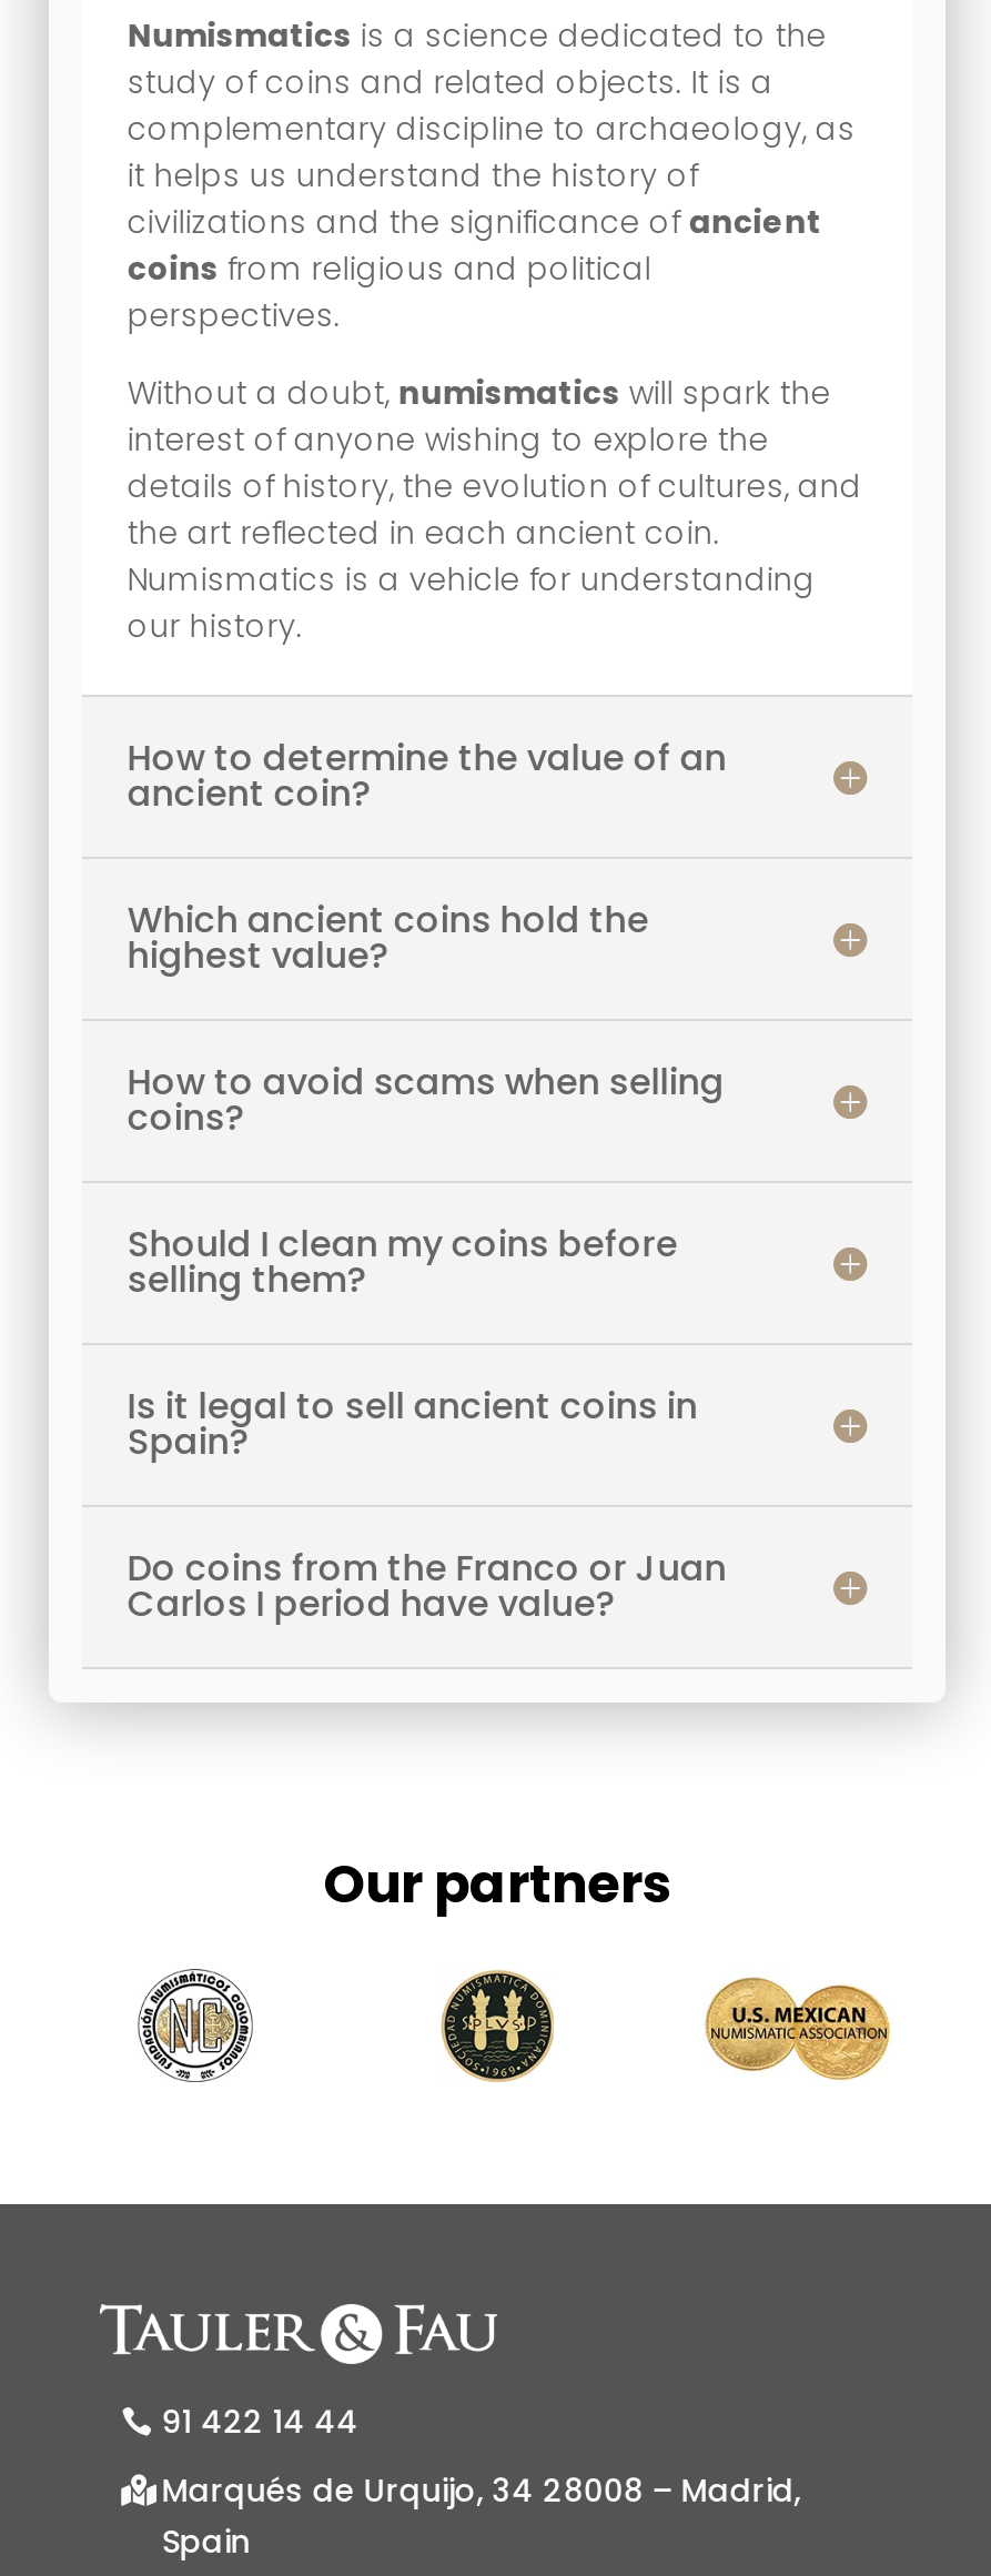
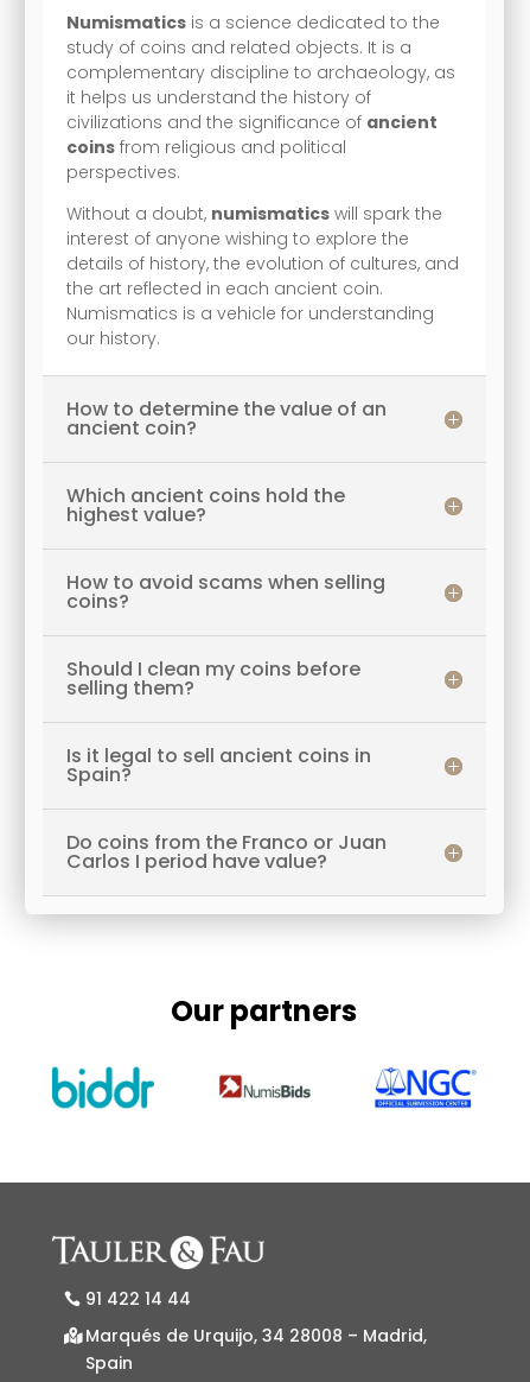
[100,1966,291,2083] [image] -> [51,1057,155,1117] [image]
[413,1968,584,2085] [image] -> [218,1058,312,1117] [image]
[704,1974,892,2083] [image] -> [373,1061,478,1117] [image]

